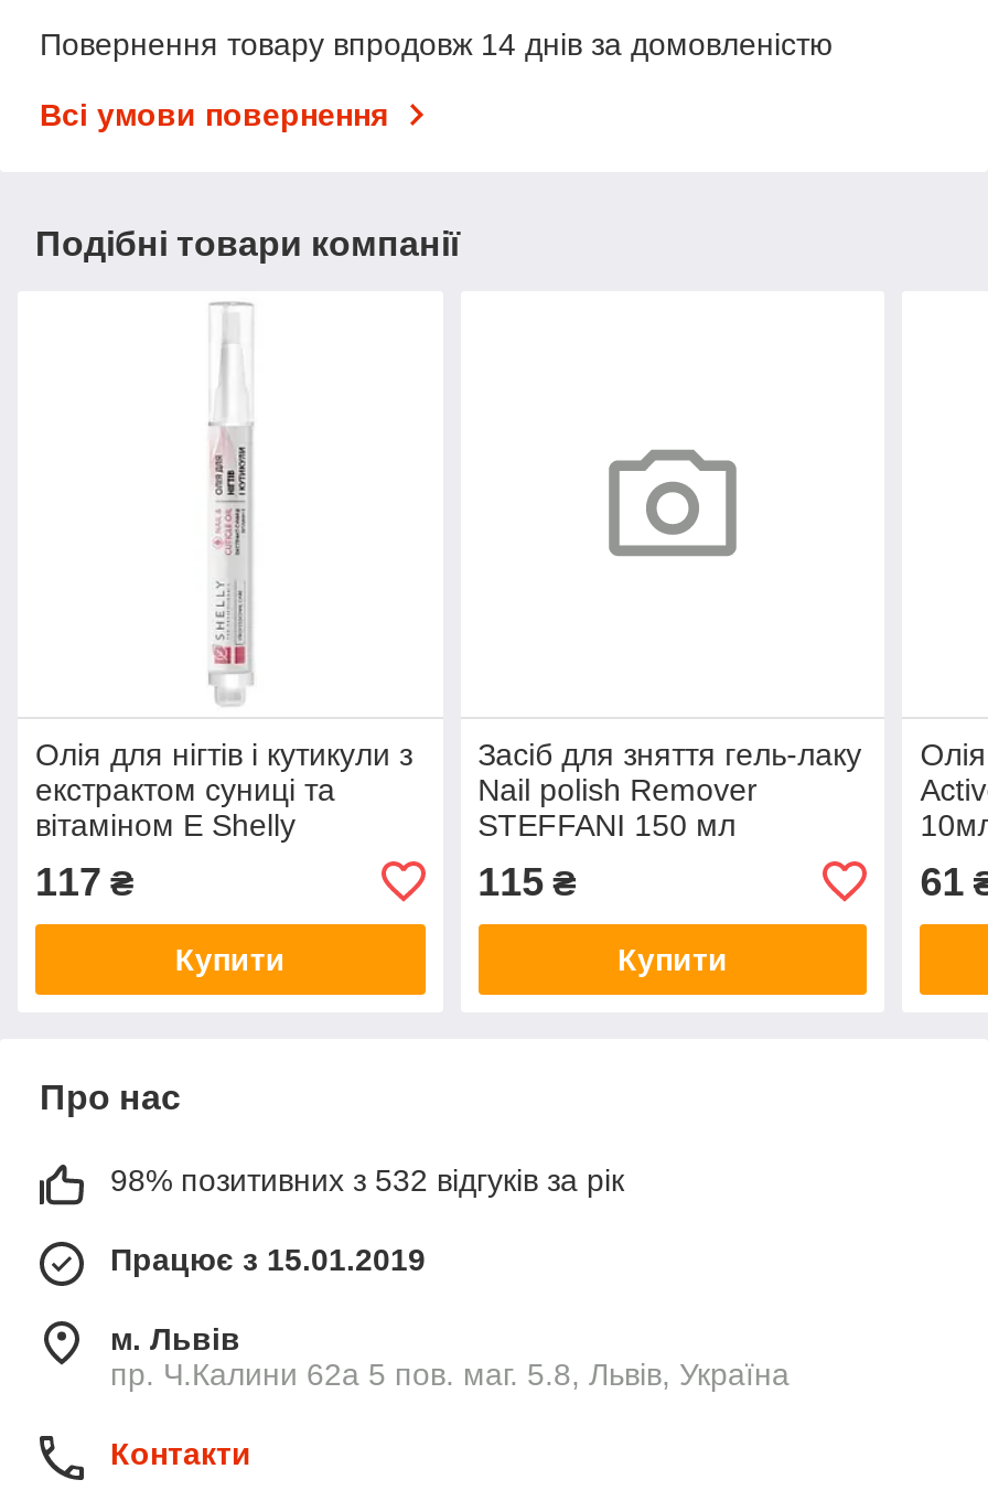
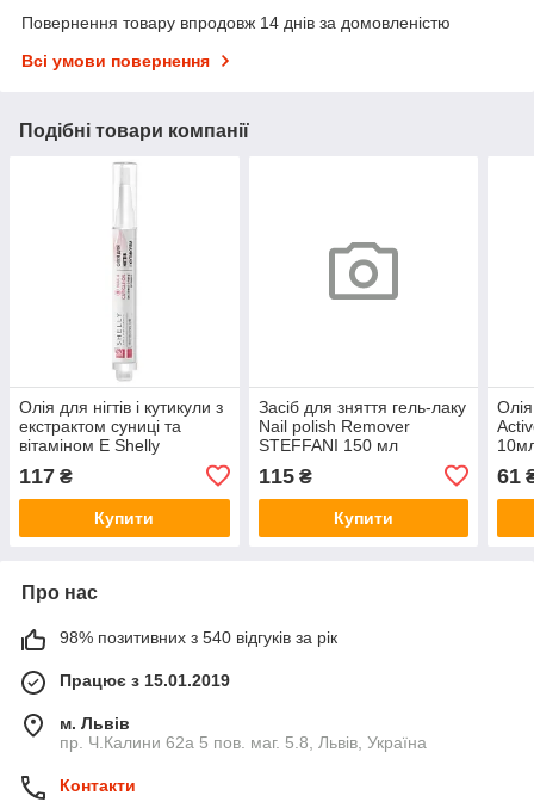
[110,1162,624,1197] 98% позитивних з 532 відгуків за рік -> [60,627,337,646] 98% позитивних з 540 відгуків за рік

